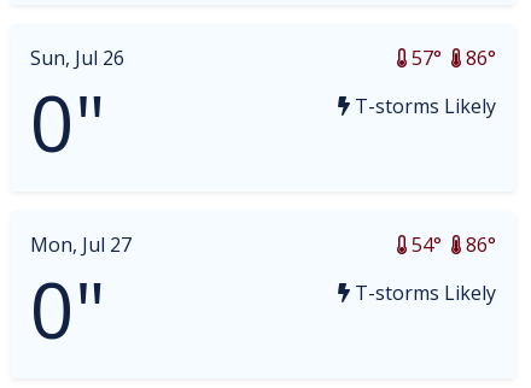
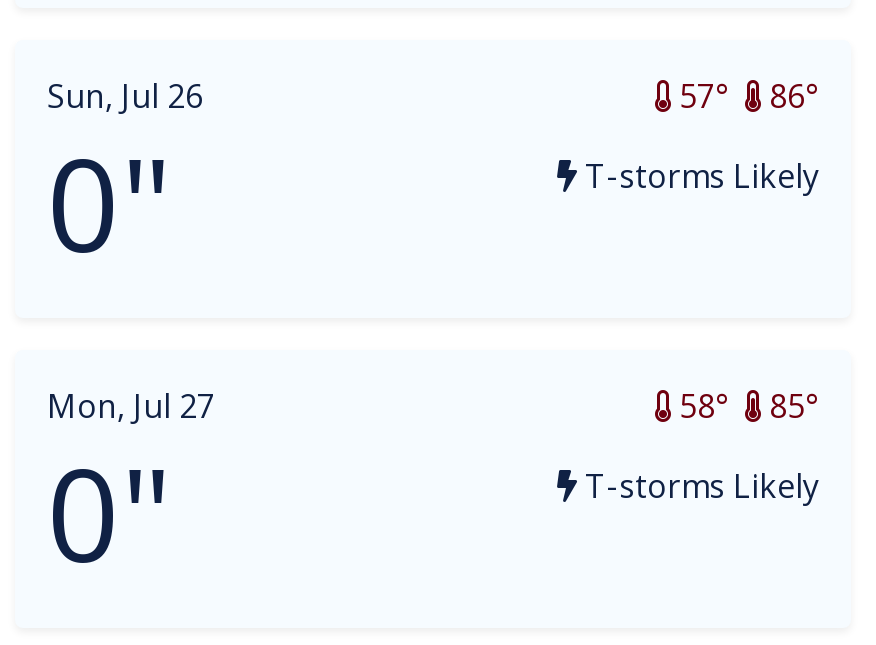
[407,231,442,258] 54° -> [671,384,729,428] 58°
[461,231,496,258] 86° -> [761,384,819,428] 85°

